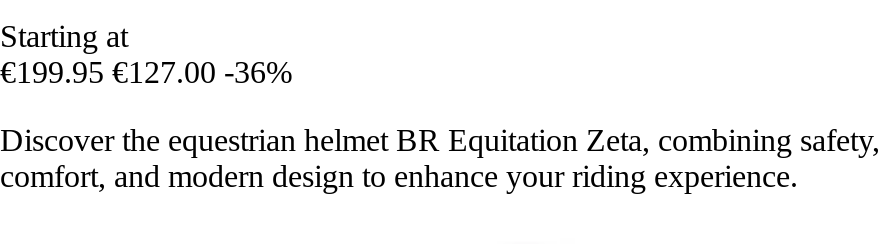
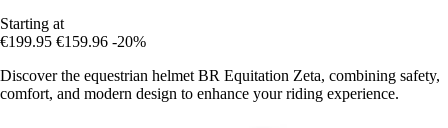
[0,55,292,89] €199.95 €127.00 -36% -> [0,33,146,50] €199.95 €159.96 -20%

